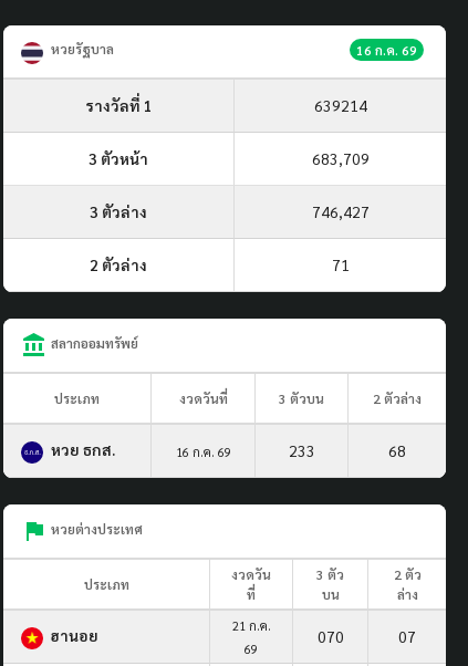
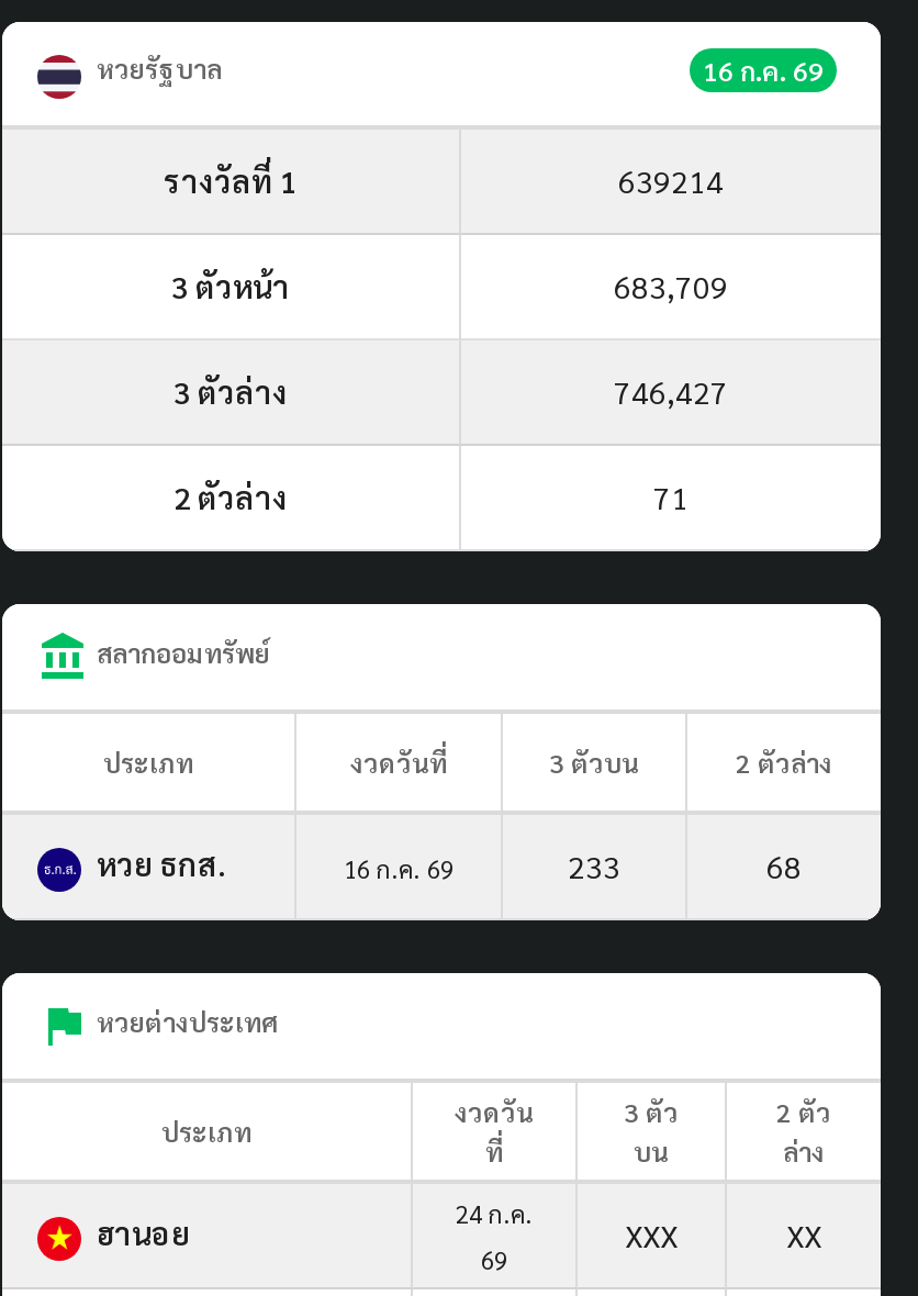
[232,617,271,634] 21 ก.ค. -> [456,1197,533,1230] 24 ก.ค.
[317,626,416,646] 070 | 07 -> [625,1214,821,1254] XXX | XX

